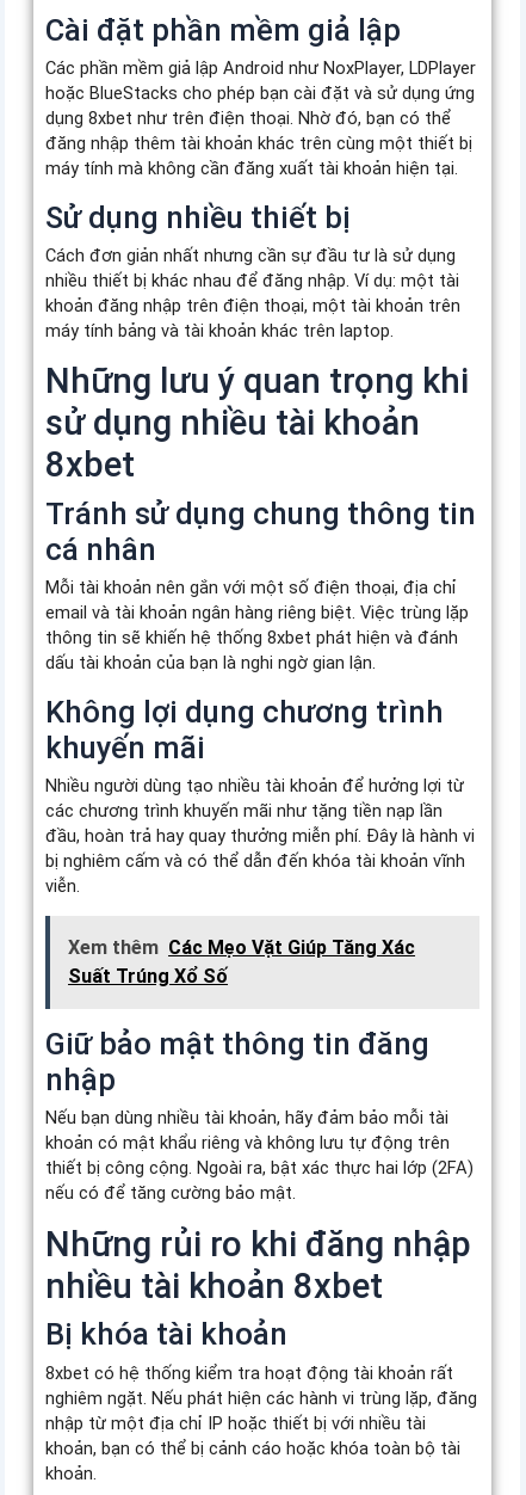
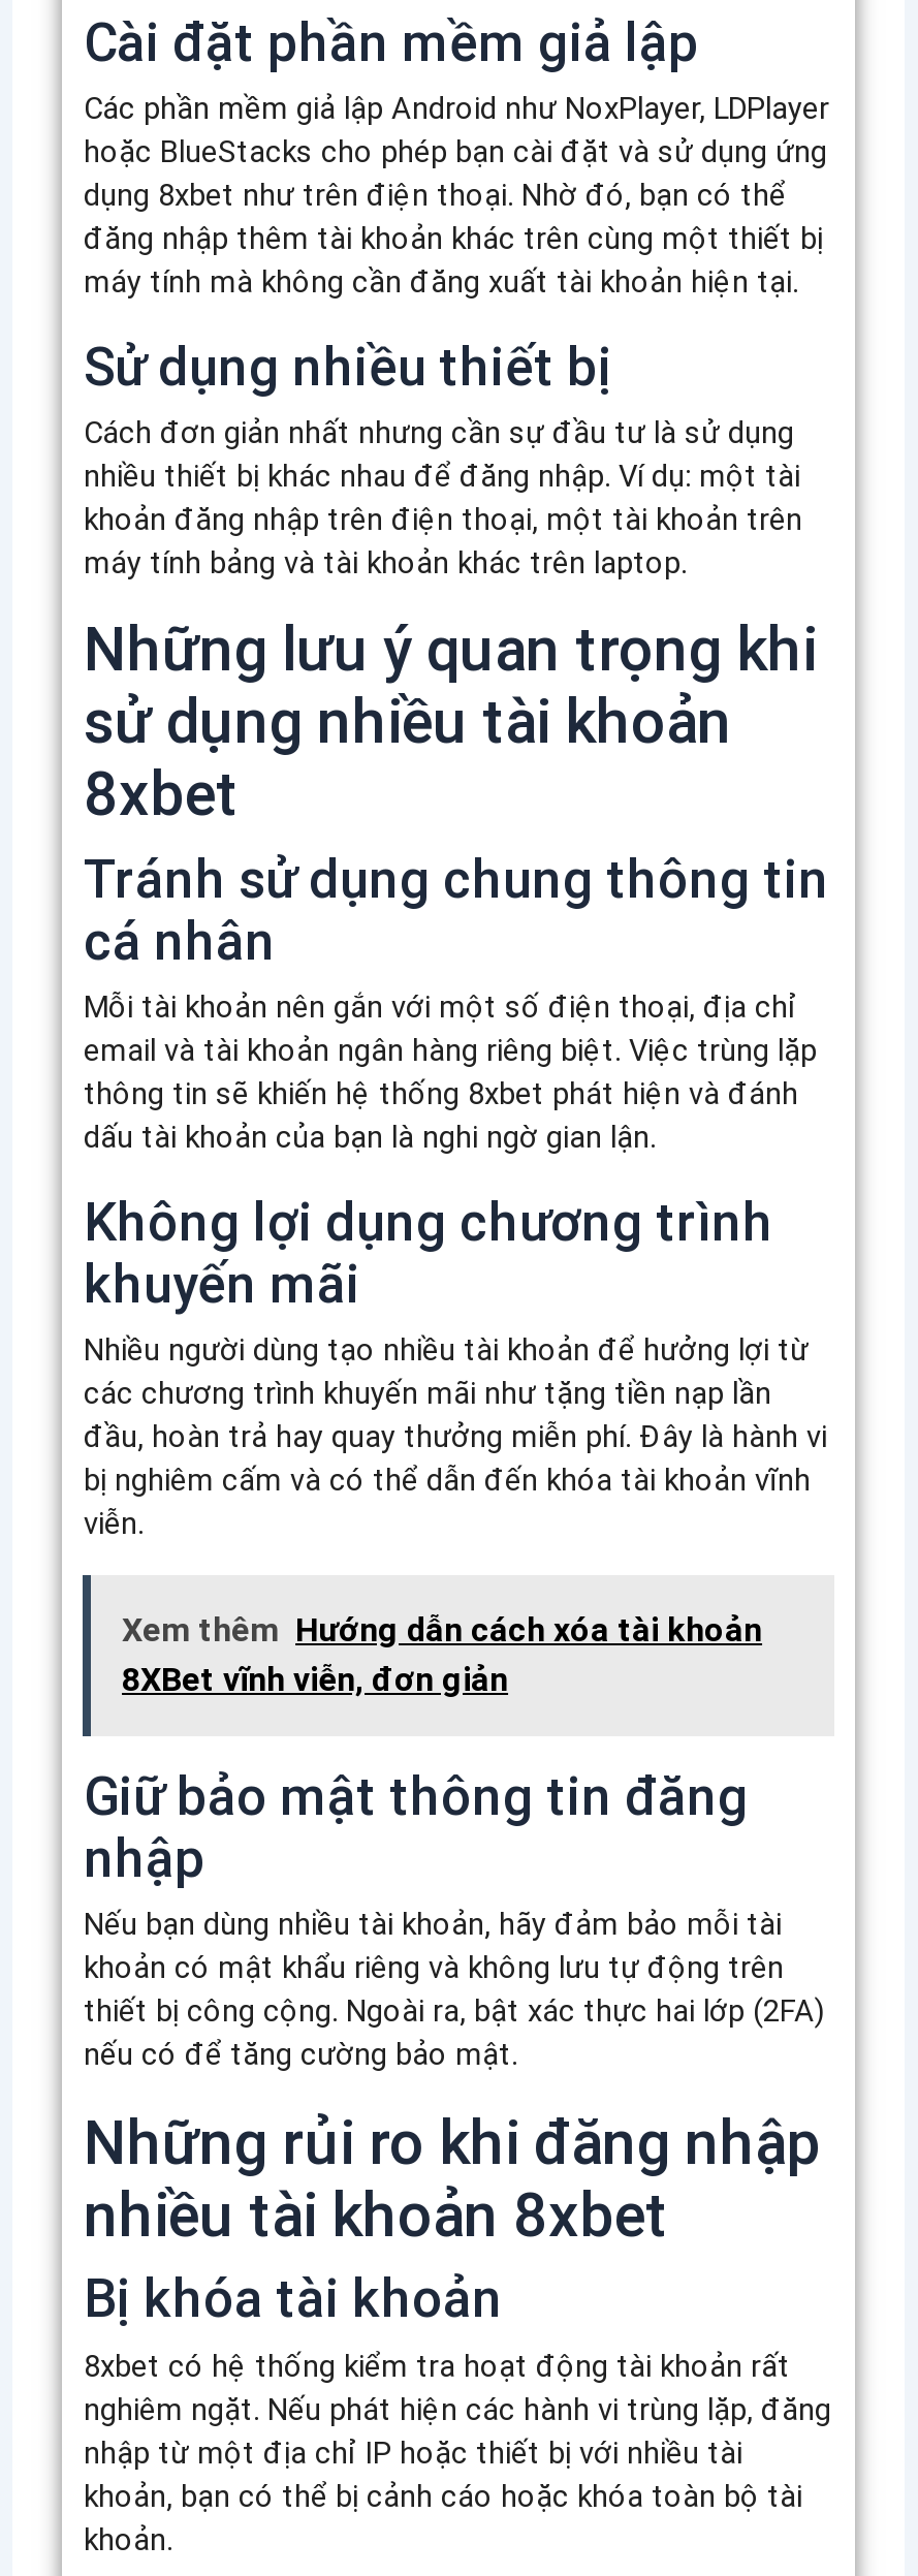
[68,936,415,987] Xem thêm Các Mẹo Vặt Giúp Tăng Xác | Suất Trúng Xổ Số -> [122,1610,762,1699] Xem thêm Hướng dẫn cách xóa tài khoản | 8XBet vĩnh viễn, đơn giản

